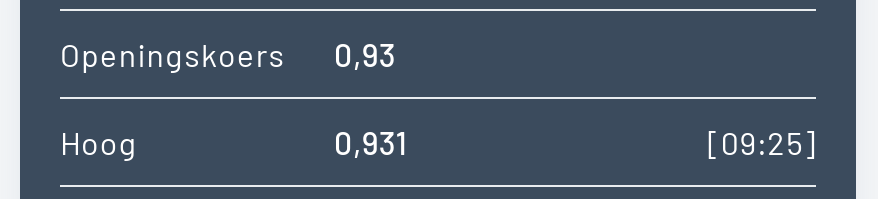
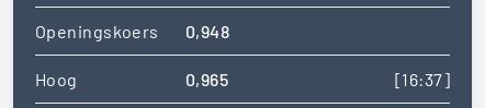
[60,35,396,73] Openingskoers 0,93 -> [35,21,230,41] Openingskoers 0,948
[334,123,408,161] 0,931 -> [185,69,228,89] 0,965
[708,123,816,161] [09:25] -> [395,69,450,89] [16:37]

